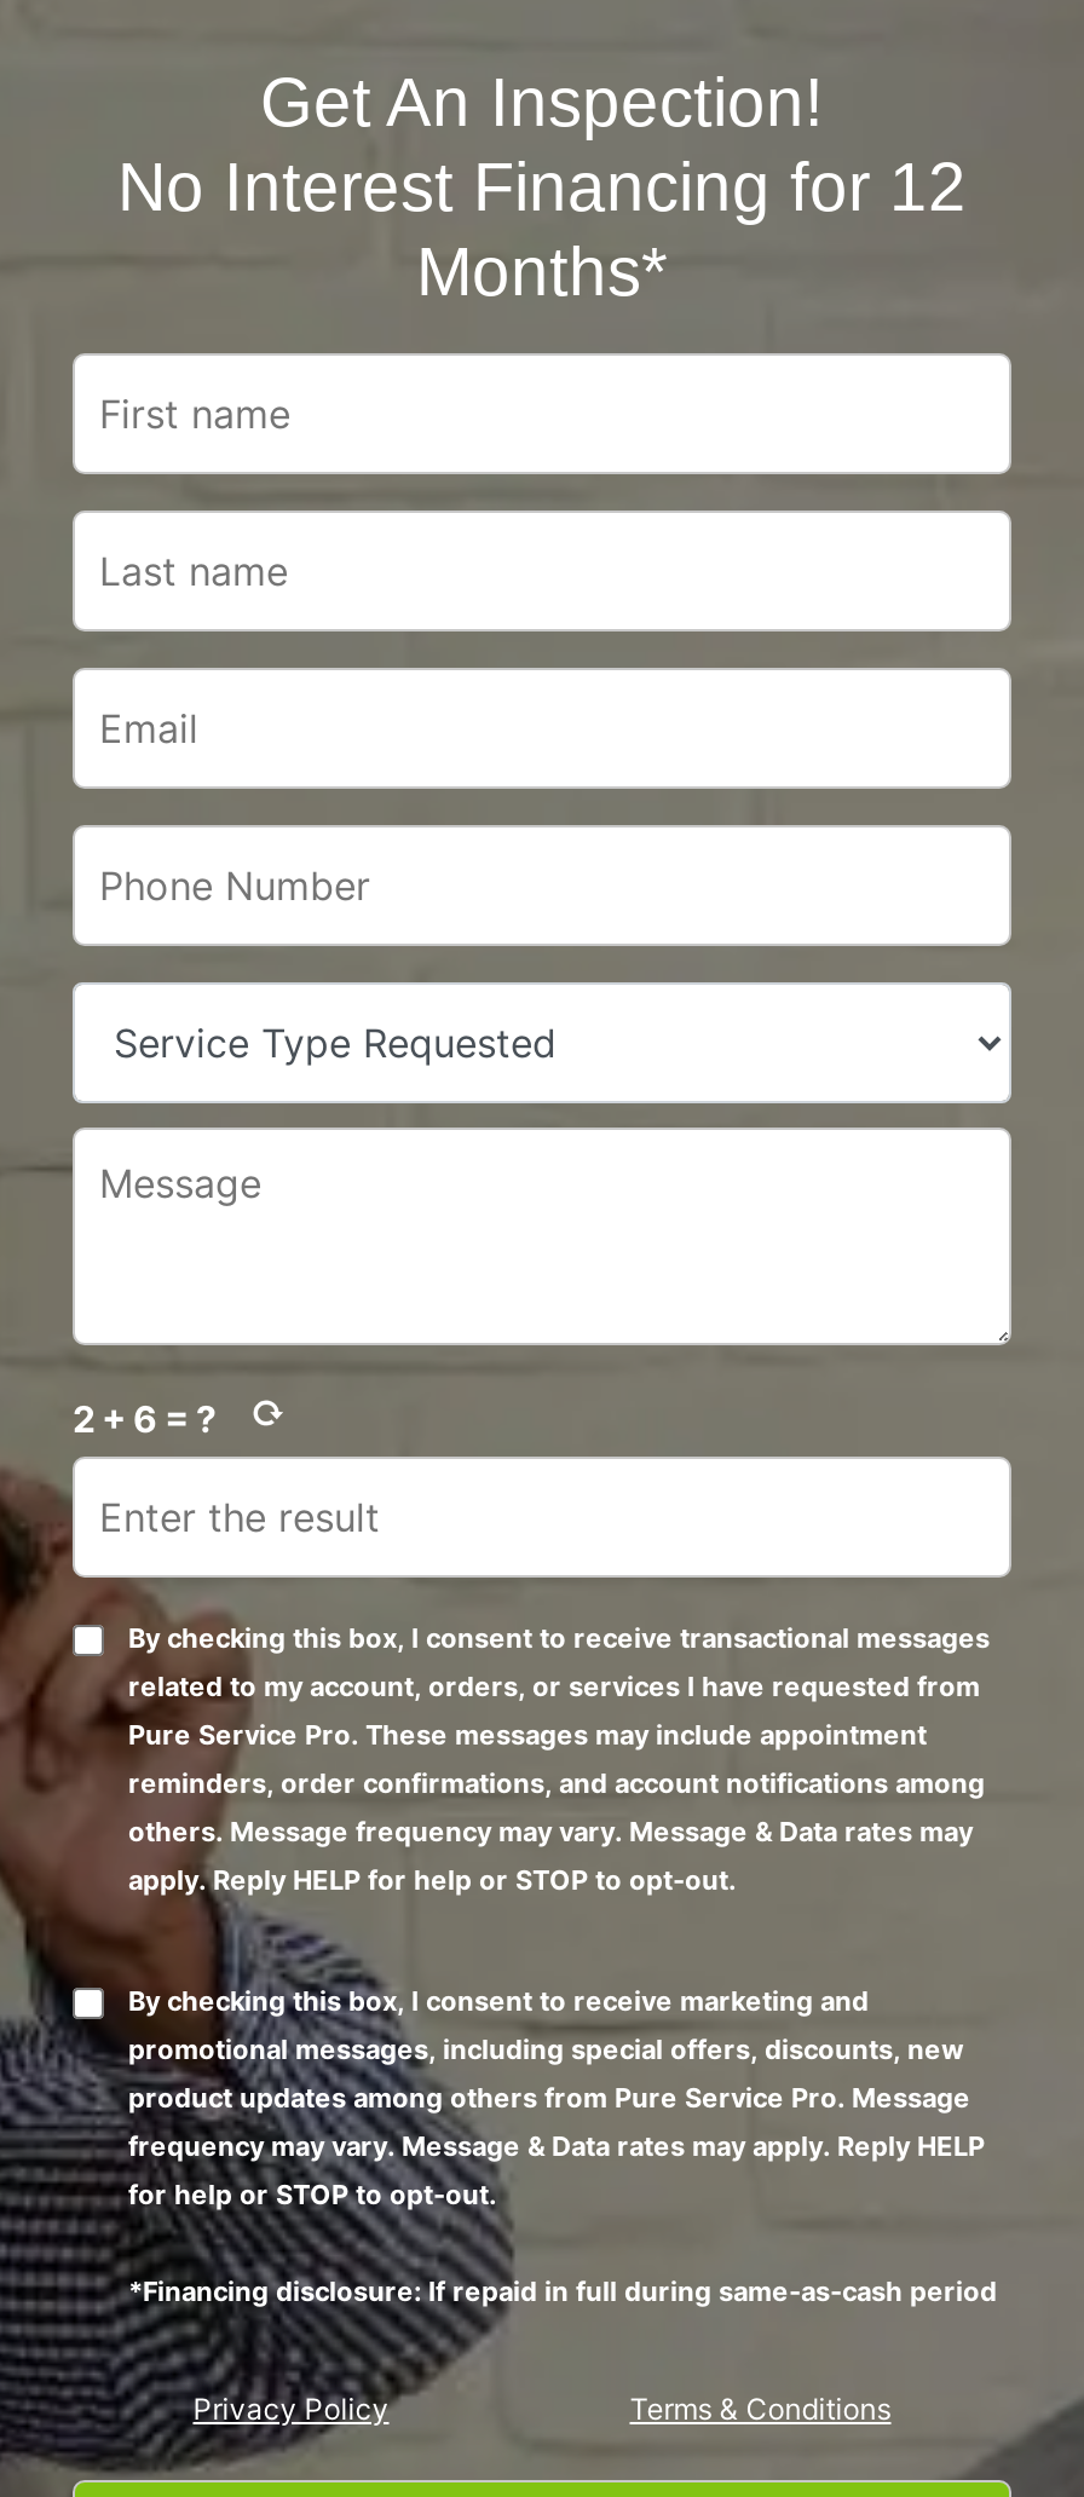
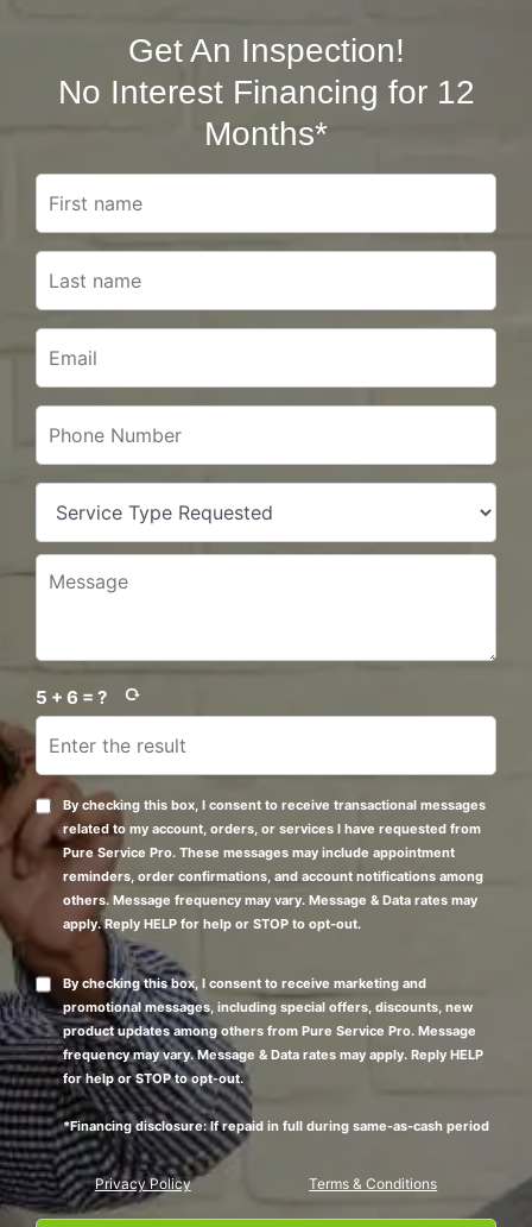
[73,1395,215,1441] 2 + 6 = ? -> [36,686,107,708] 5 + 6 = ?

